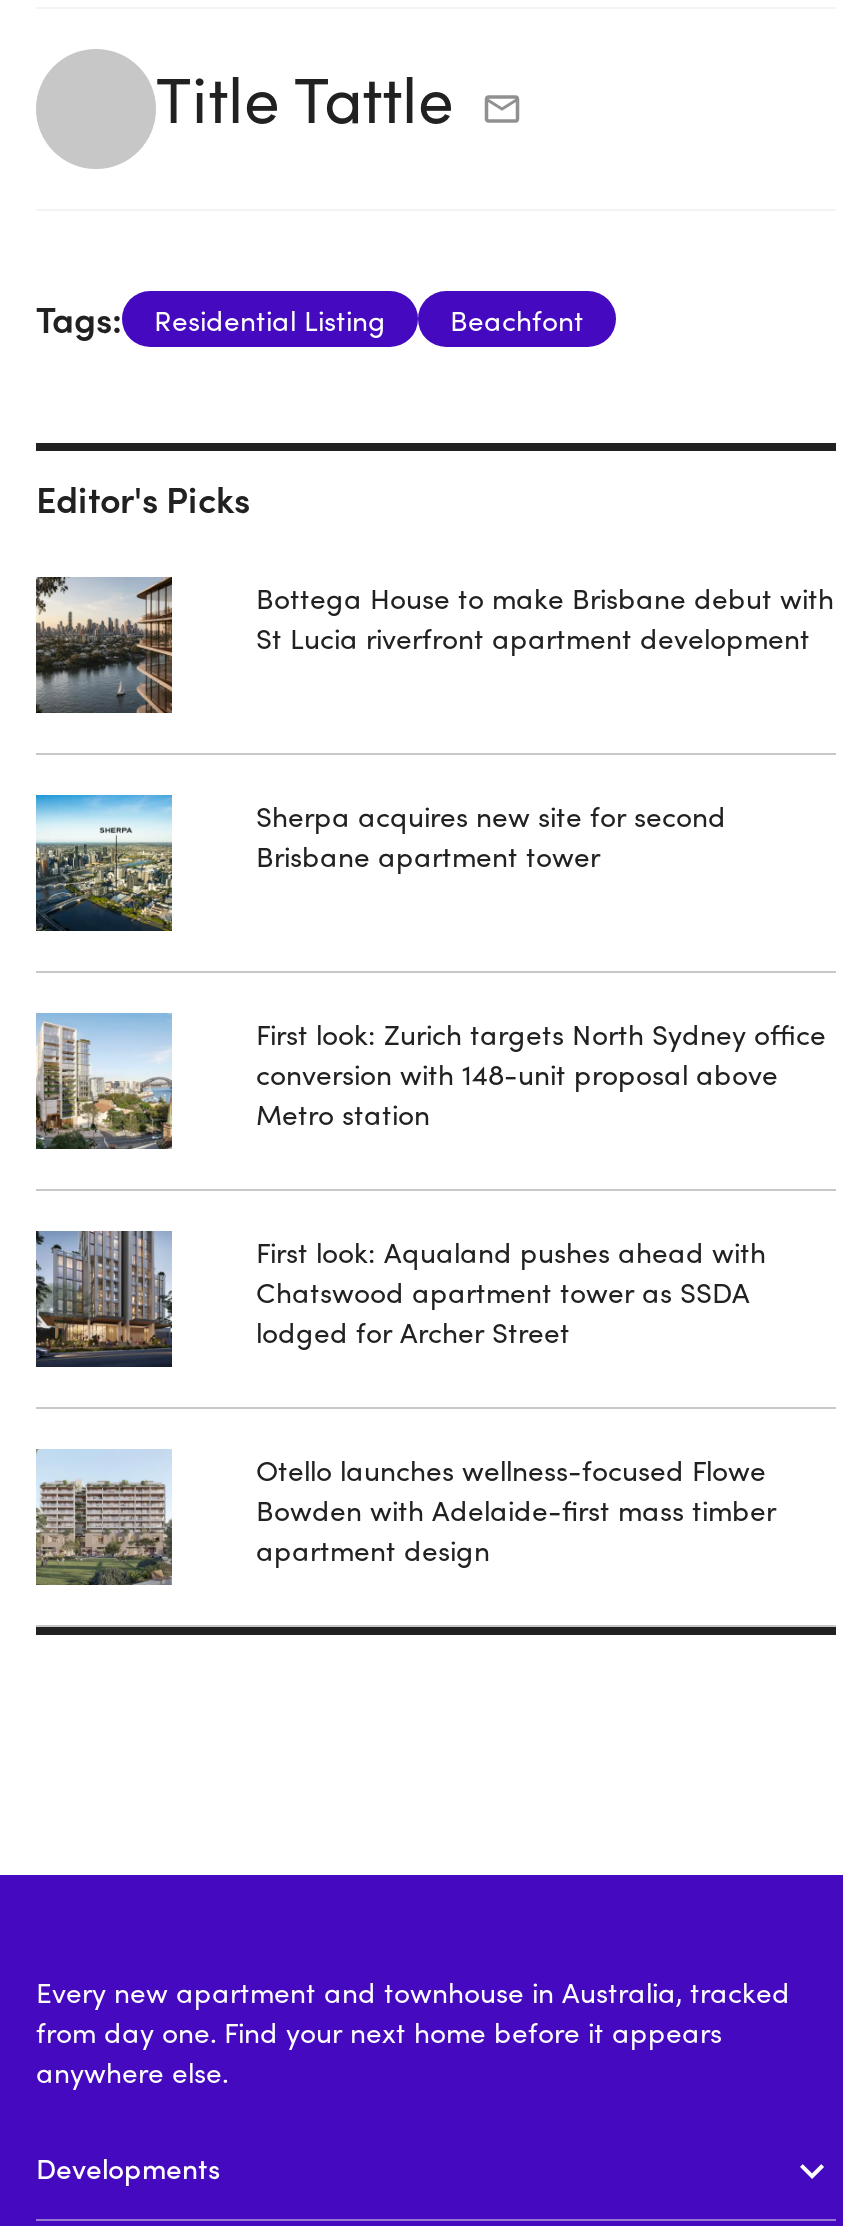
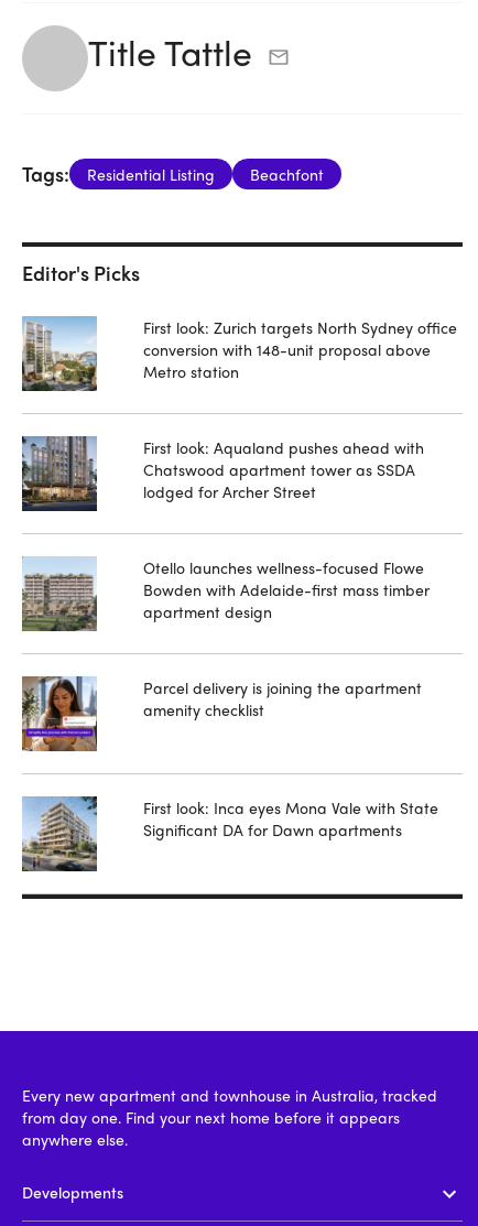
[34,575,174,713] [image] -> none
[256,577,834,657] Bottega House to make Brisbane debut with | St Lucia riverfront apartment development -> none
[34,793,172,931] [image] -> none
[256,795,726,875] Sherpa acquires new site for second | Brisbane apartment tower -> none
moved [32,1013,826,1569] -> [20,316,457,622]: [image] | First look: Zurich targets North Sydney office | conversion with 148-unit proposal above | ... | Bowden with Adelaide-first mass timber | apartment design
none -> [21,676,98,752] [image]
none -> [22,795,98,871] [image]
none -> [143,676,422,720] Parcel delivery is joining the apartment | amenity checklist
none -> [143,796,438,840] First look: Inca eyes Mona Vale with State | Significant DA for Dawn apartments

